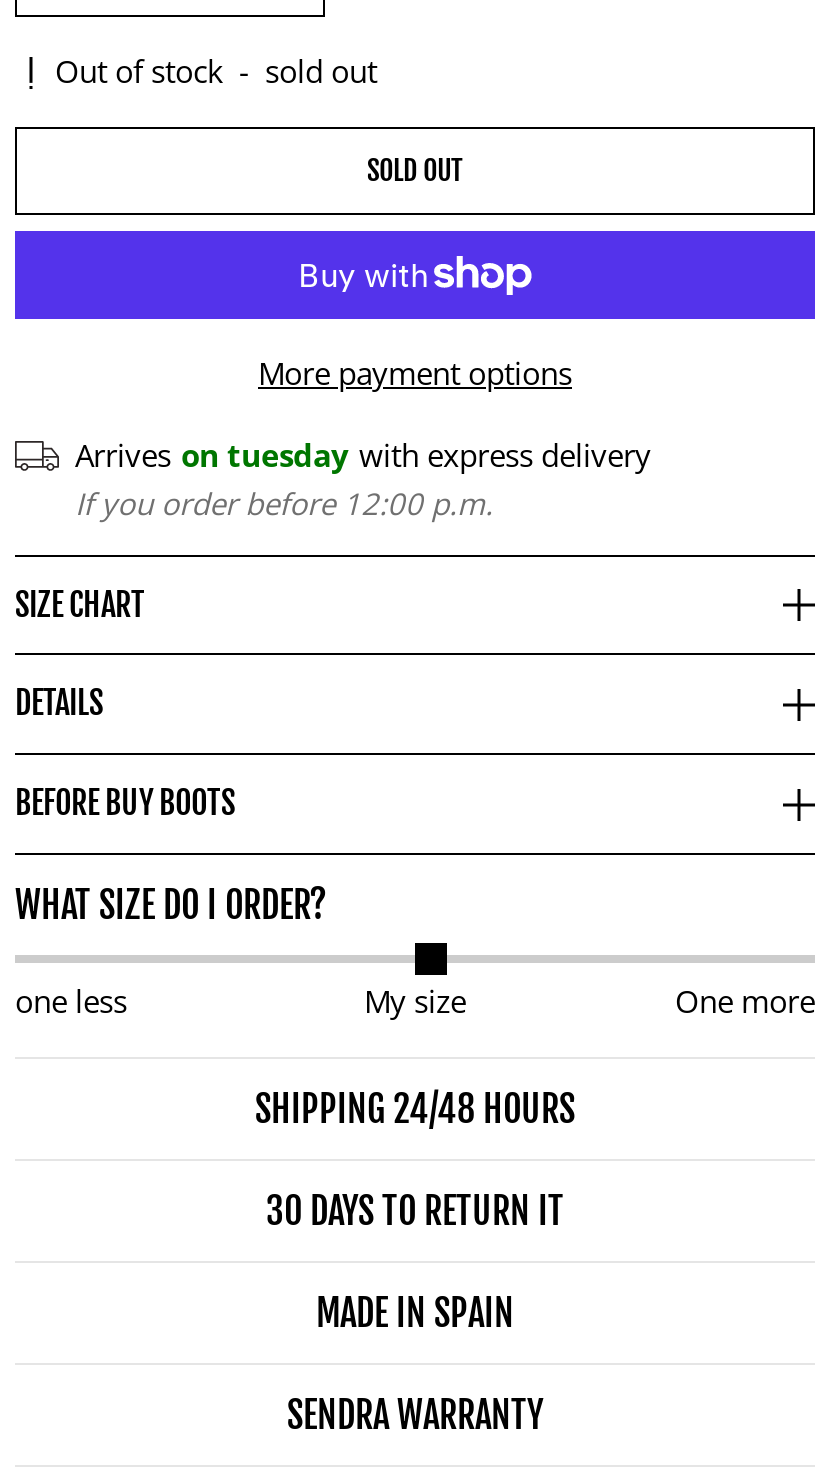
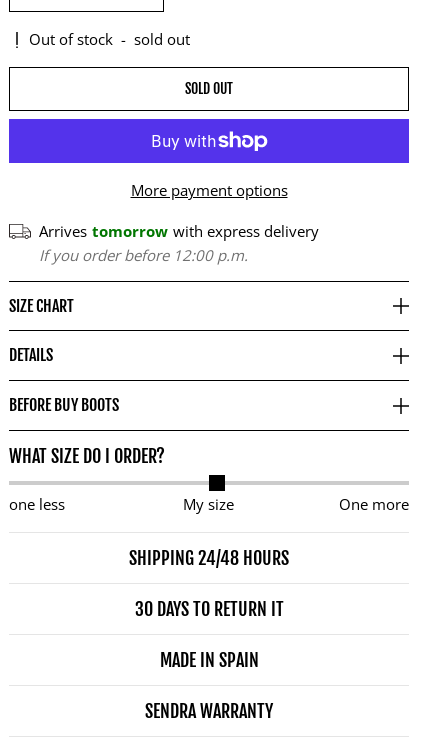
[75,434,651,476] Arrives on tuesday with express delivery -> [39,221,319,242] Arrives tomorrow with express delivery

